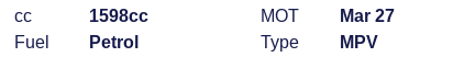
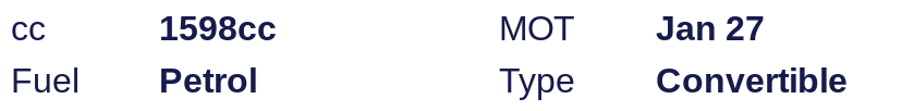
[340,6,395,25] Mar 27 -> [656,10,765,47] Jan 27
[340,32,378,51] MPV -> [656,62,848,99] Convertible

